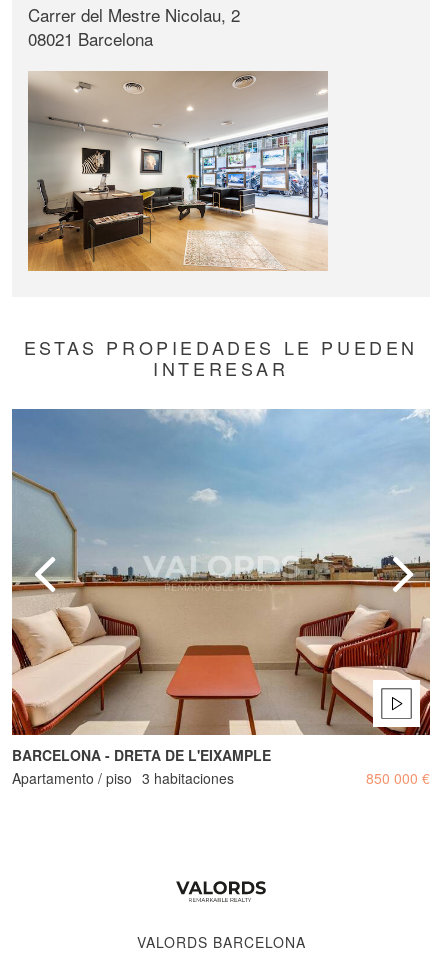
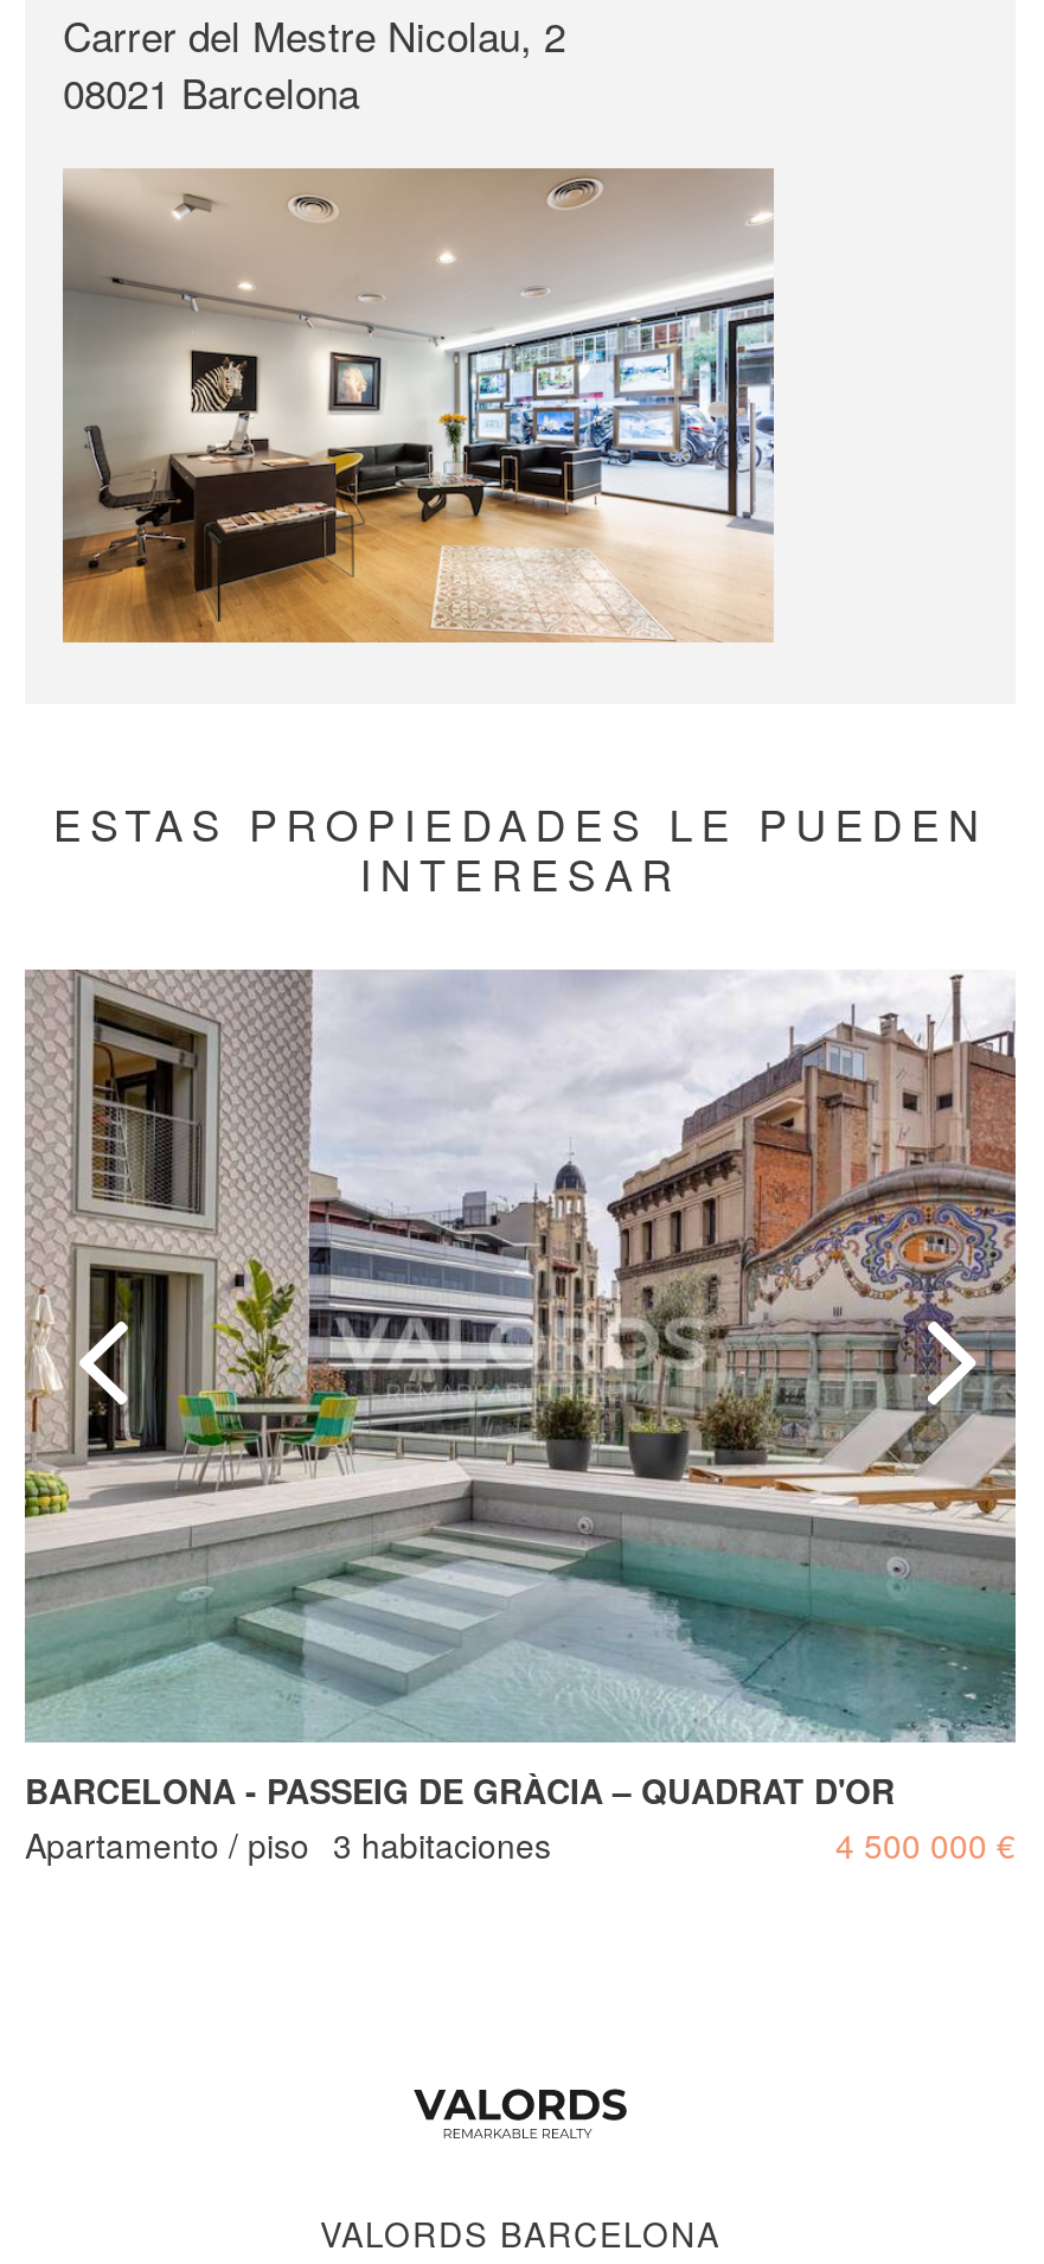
[11,409,431,765] [image] | BARCELONA - DRETA DE L'EIXAMPLE -> [23,970,1018,1814] [image] | BARCELONA - PASSEIG DE GRÀCIA – QUADRAT D'OR
[366,768,430,788] 850 000 € -> [835,1821,1016,1868] 4 500 000 €

